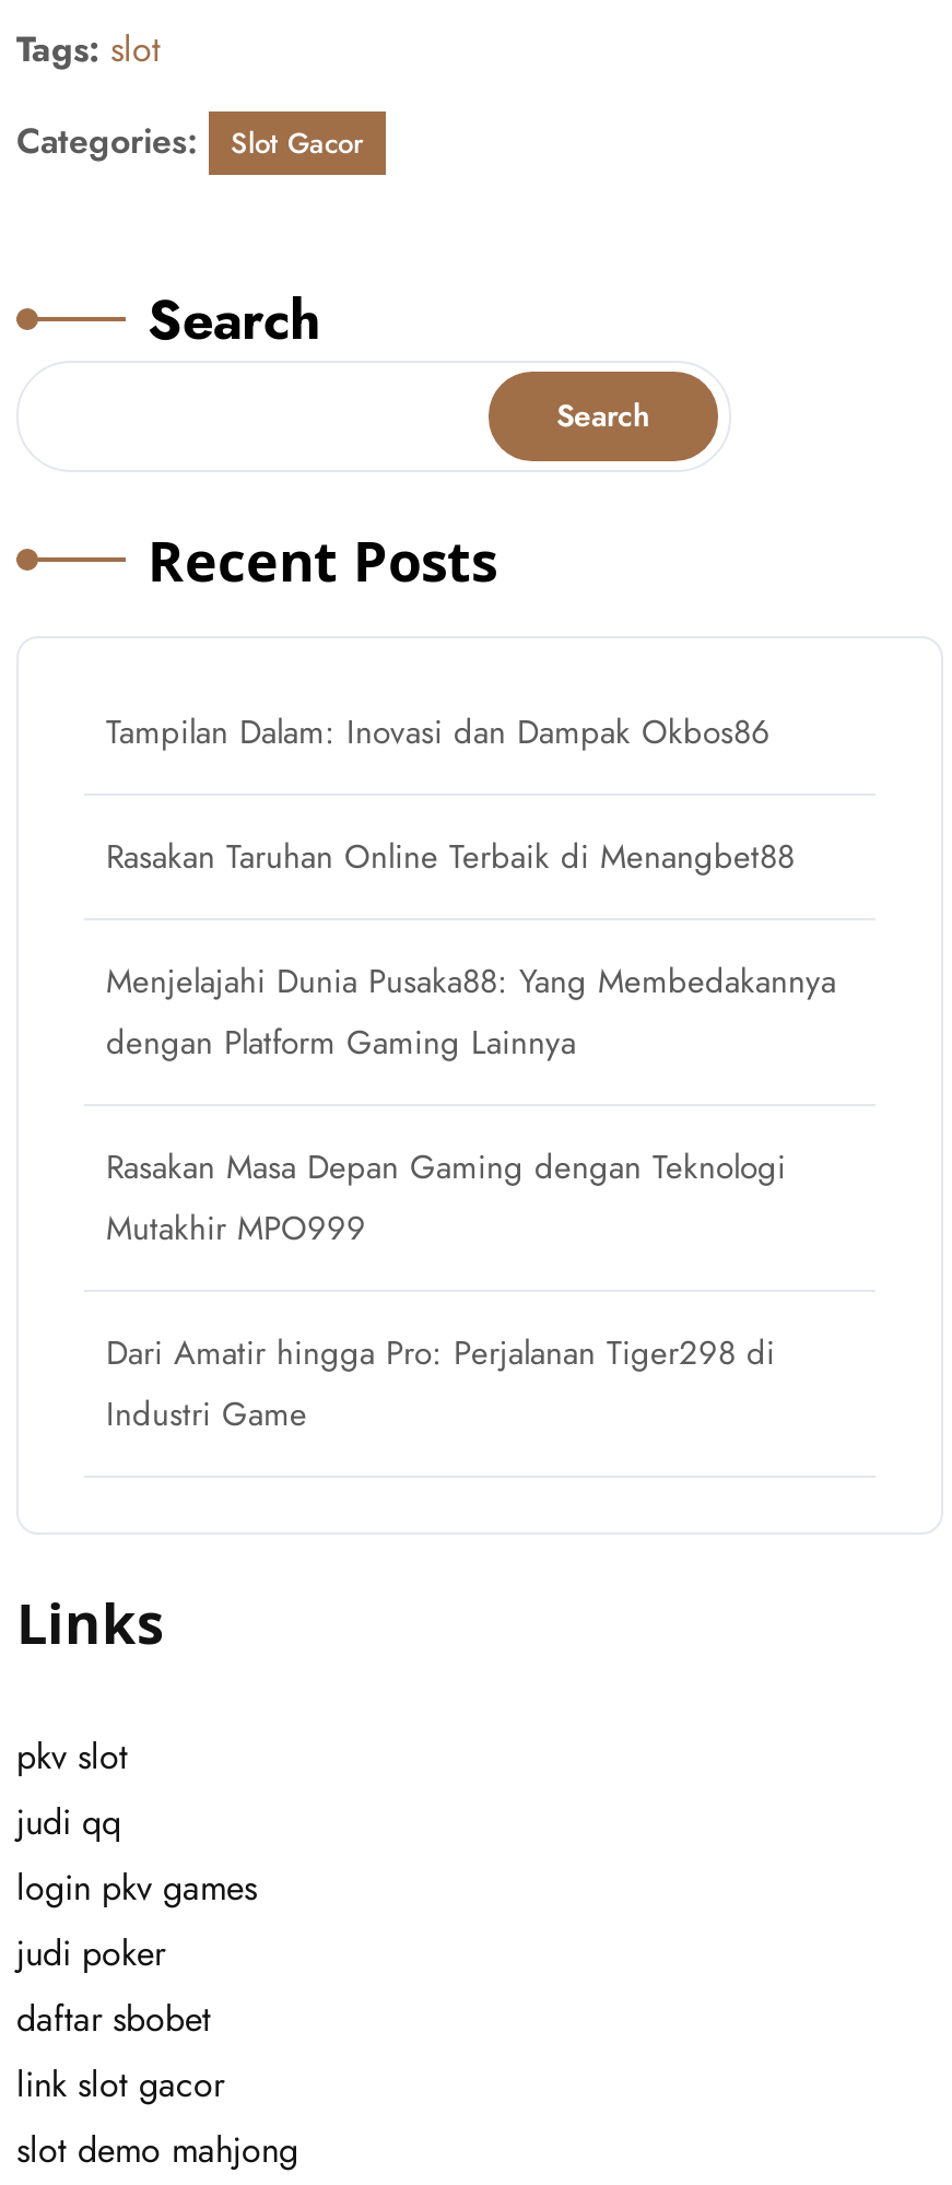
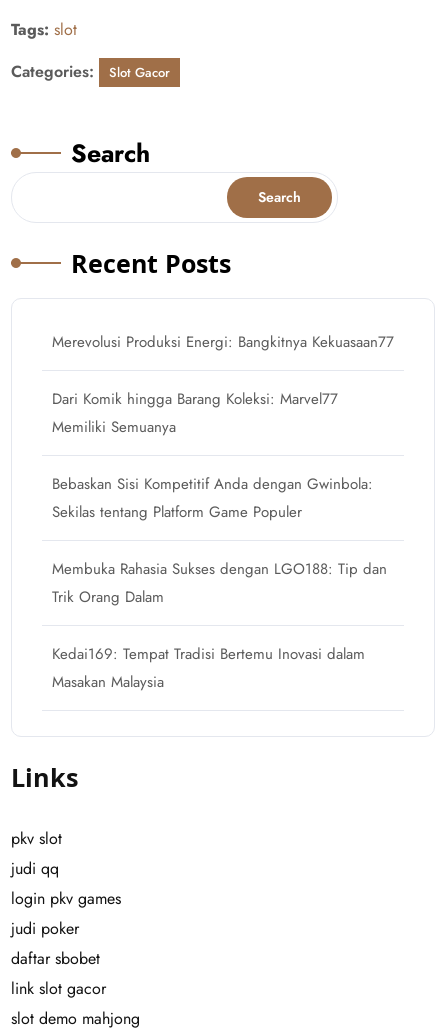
[106,708,771,756] Tampilan Dalam: Inovasi dan Dampak Okbos86 -> [52,331,394,353] Merevolusi Produksi Energi: Bangkitnya Kekuasaan77
[106,833,795,881] Rasakan Taruhan Online Terbaik di Menangbet88 -> [52,388,338,438] Dari Komik hingga Barang Koleksi: Marvel77 | Memiliki Semuanya
[106,958,836,1067] Menjelajahi Dunia Pusaka88: Yang Membedakannya | dengan Platform Gaming Lainnya -> [52,473,373,523] Bebaskan Sisi Kompetitif Anda dengan Gwinbola: | Sekilas tentang Platform Game Populer
[106,1143,786,1253] Rasakan Masa Depan Gaming dengan Teknologi | Mutakhir MPO999 -> [52,558,387,608] Membuka Rahasia Sukses dengan LGO188: Tip dan | Trik Orang Dalam
[106,1329,775,1438] Dari Amatir hingga Pro: Perjalanan Tiger298 di | Industri Game -> [52,643,365,693] Kedai169: Tempat Tradisi Bertemu Inovasi dalam | Masakan Malaysia

